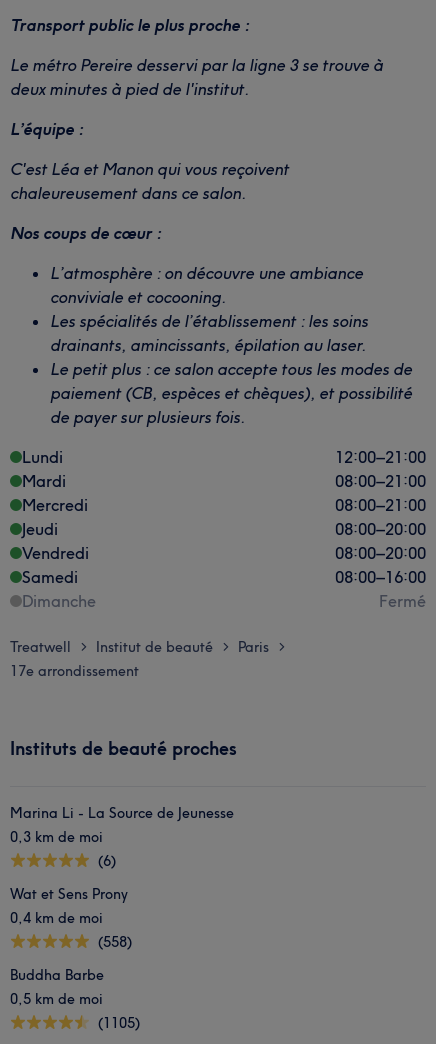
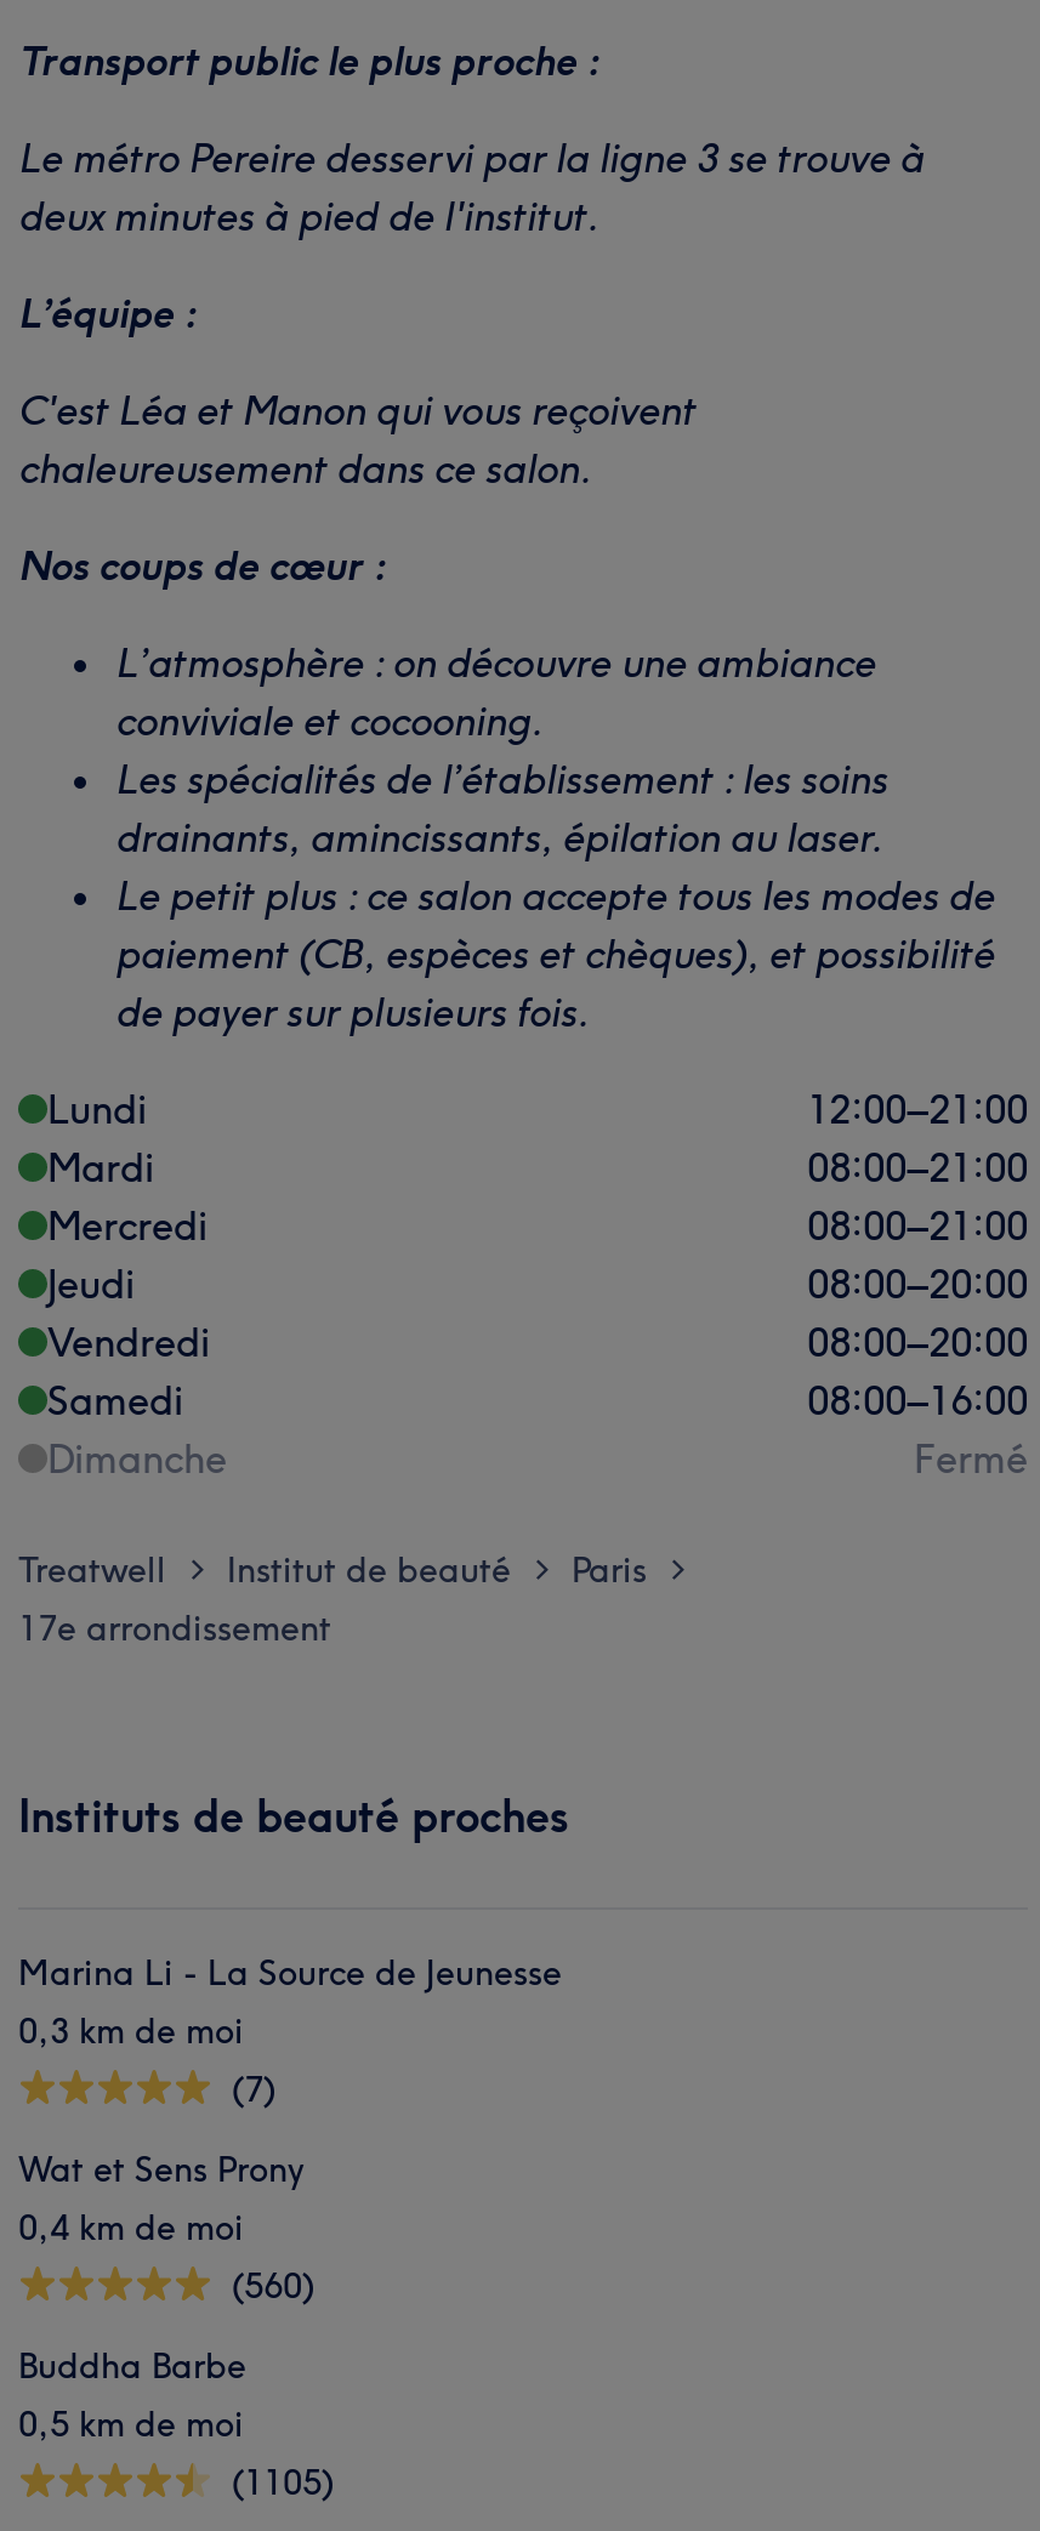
[98,852,116,870] (6) -> [232,2068,275,2111] (7)
[98,933,132,951] (558) -> [232,2264,314,2308] (560)

